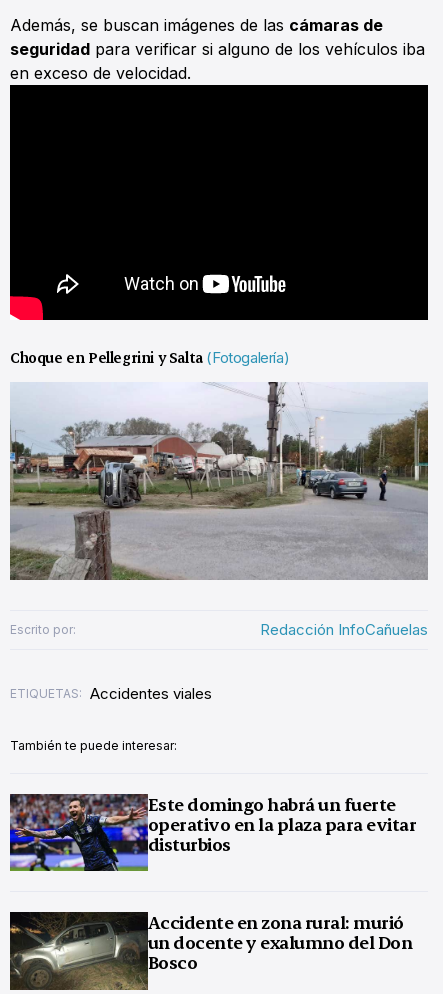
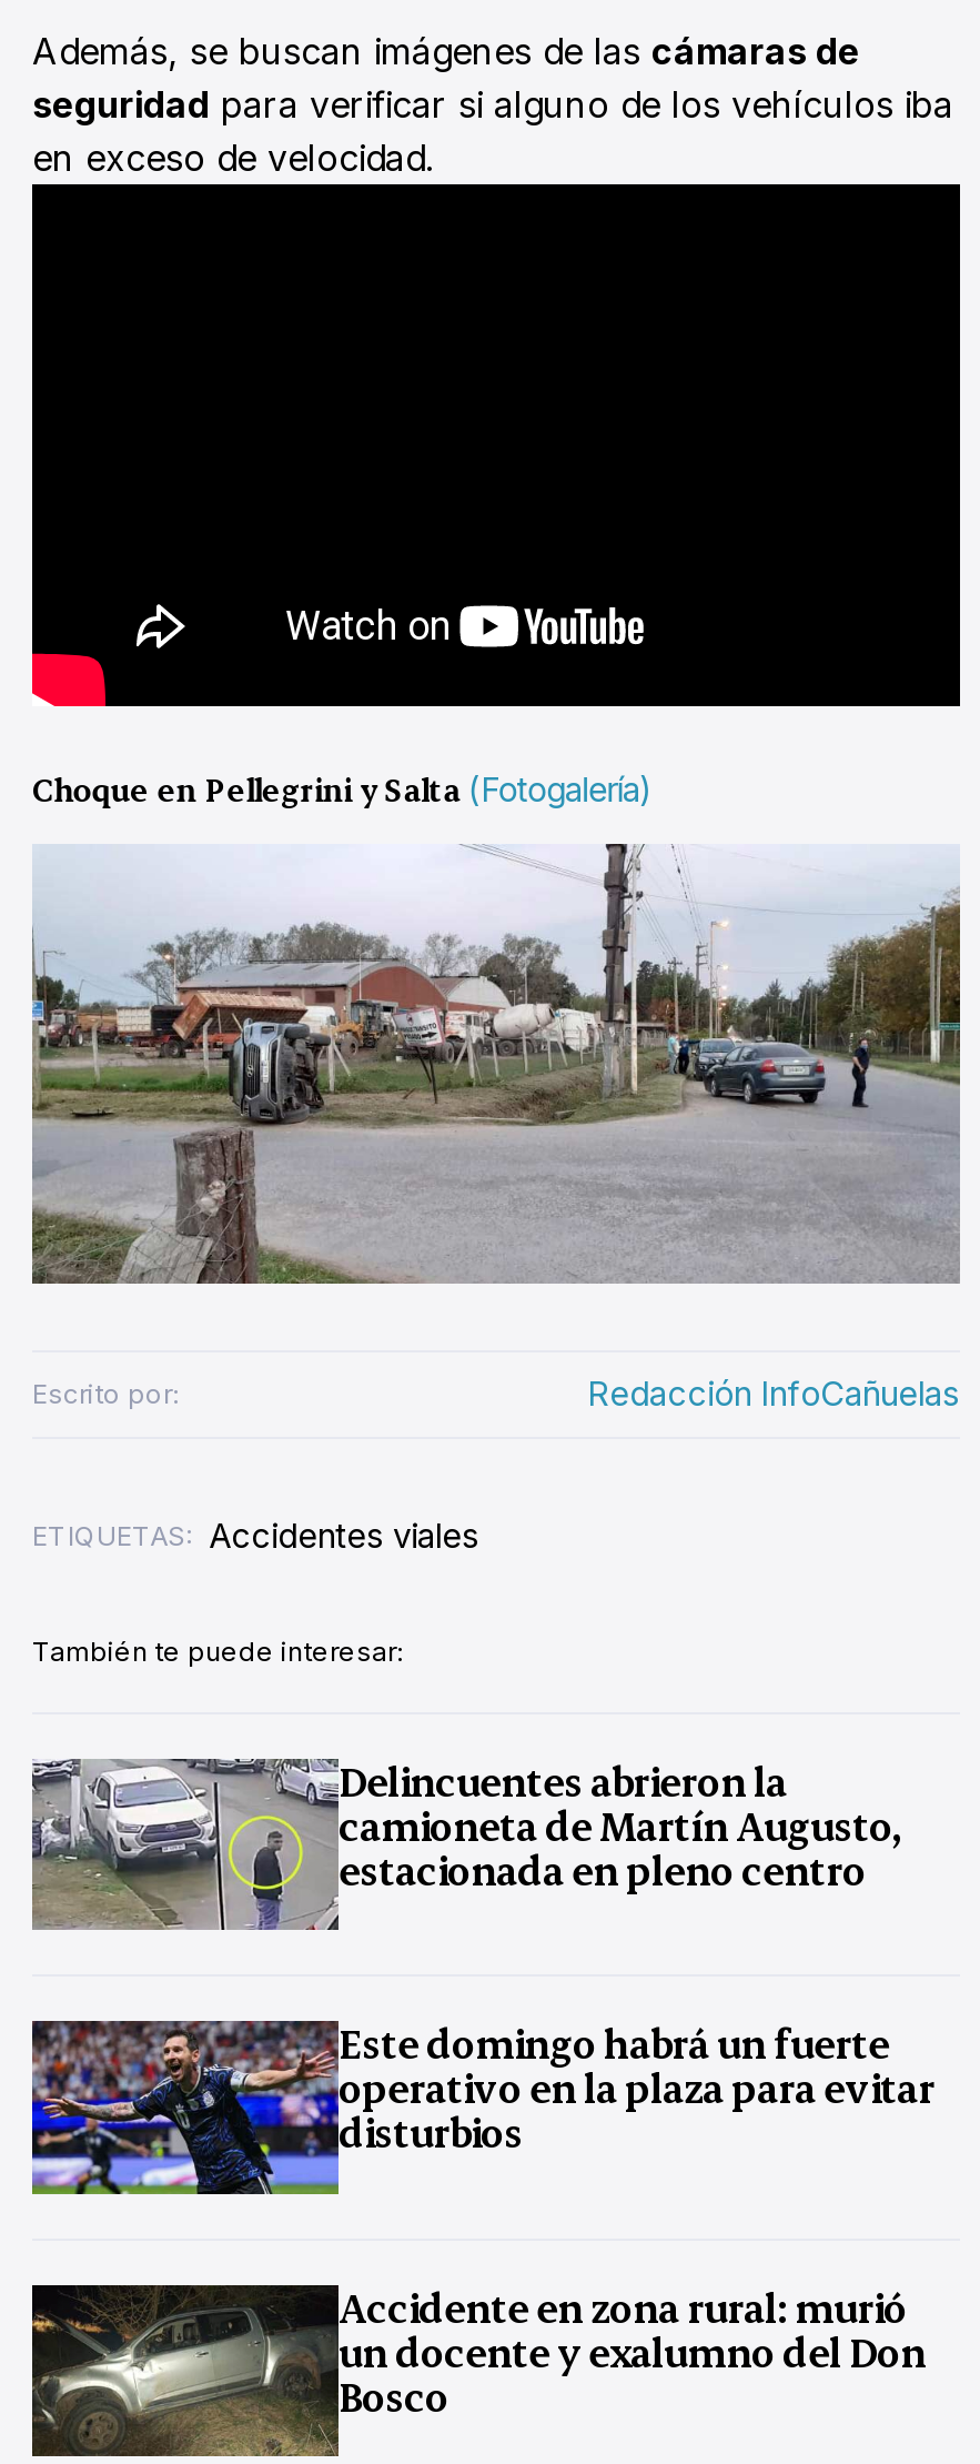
none -> [30,1754,900,1930] [image] | Delincuentes abrieron la | camioneta de Martín Augusto, | estacionada en pleno centro

